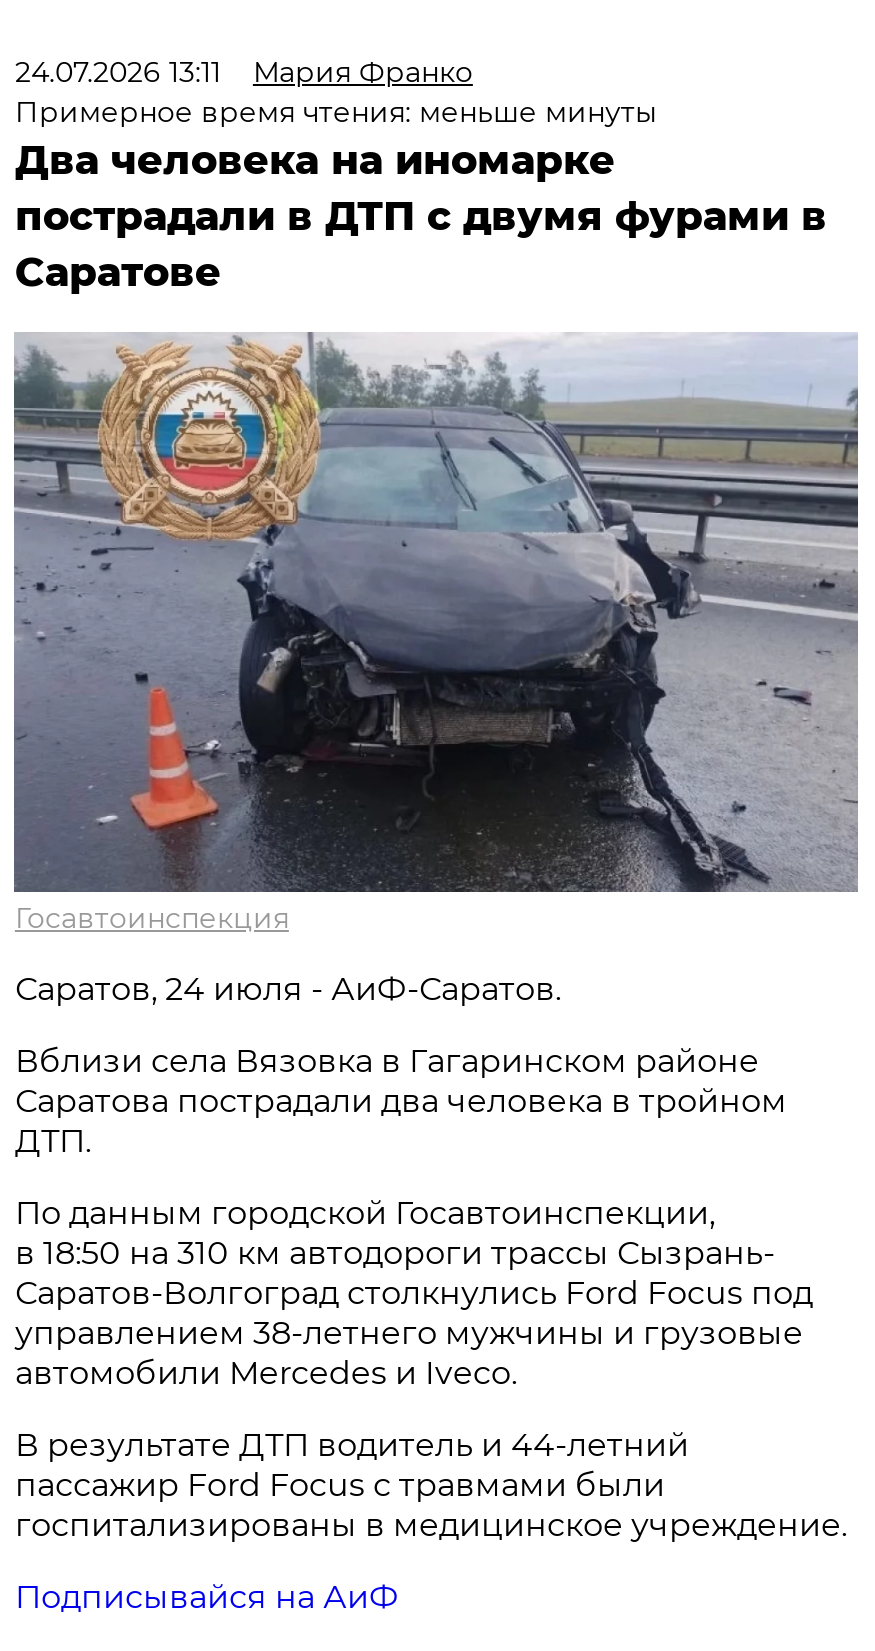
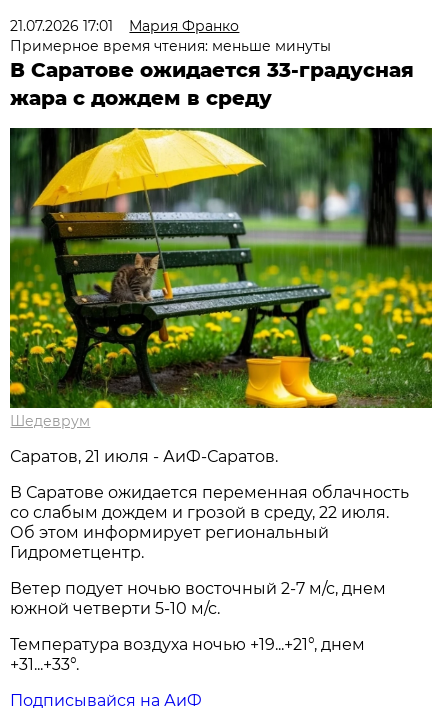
[15,54,473,90] 24.07.2026 13:11 Мария Франко -> [10,17,239,35] 21.07.2026 17:01 Мария Франко
[15,136,827,296] Два человека на иномарке | пострадали в ДТП с двумя фурами в | Саратове -> [10,58,414,110] В Саратове ожидается 33-градусная | жара с дождем в среду
[12,332,860,937] [image] | Госавтоинспекция -> [9,127,433,430] [image] | Шедеврум
[15,971,561,1009] Саратов, 24 июля - АиФ-Саратов. -> [10,447,278,466] Саратов, 21 июля - АиФ-Саратов.
[15,1043,787,1161] Вблизи села Вязовка в Гагаринском районе | Саратова пострадали два человека в тройном | ДТП. -> [10,483,409,562] В Саратове ожидается переменная облачность | со слабым дождем и грозой в среду, 22 июля. | Об этом информирует региональный | Гидрометцентр.
[15,1195,813,1393] По данным городской Госавтоинспекции, | в 18:50 на 310 км автодороги трассы Сызрань- | Саратов-Волгоград столкнулись Ford Focus под | управлением 38-летнего мужчины и грузовые | автомобили Mercedes и Iveco. -> [10,579,386,618] Ветер подует ночью восточный 2-7 м/с, днем | южной четверти 5-10 м/с.
[15,1427,847,1545] В результате ДТП водитель и 44-летний | пассажир Ford Focus с травмами были | госпитализированы в медицинское учреждение. -> [10,635,365,674] Температура воздуха ночью +19...+21°, днем | +31...+33°.

